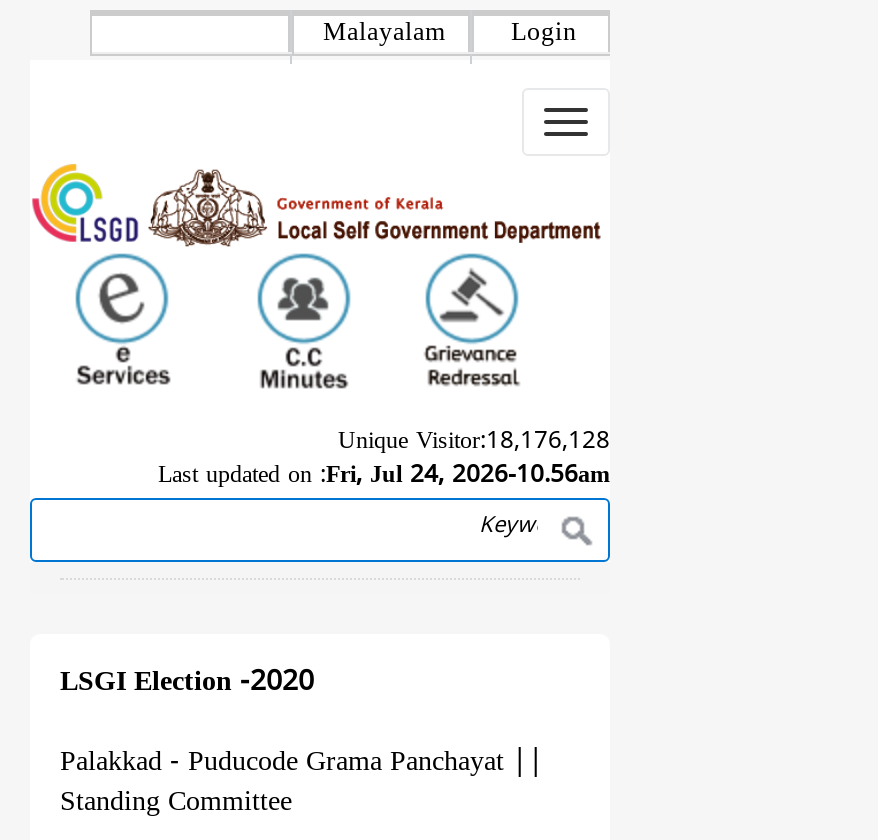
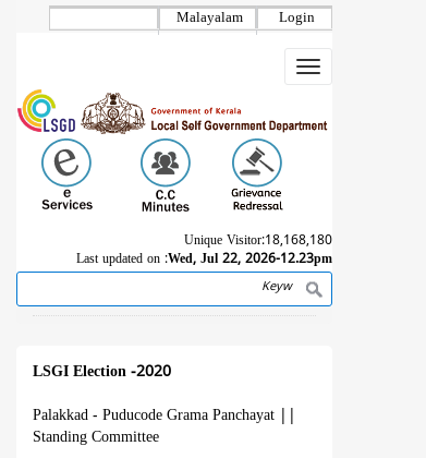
[338,429,610,459] Unique Visitor:18,176,128 -> [184,234,332,250] Unique Visitor:18,168,180
[158,463,610,493] Last updated on : Fri, Jul 24, 2026-10.56am -> [76,252,332,269] Last updated on : Wed, Jul 22, 2026-12.23pm

